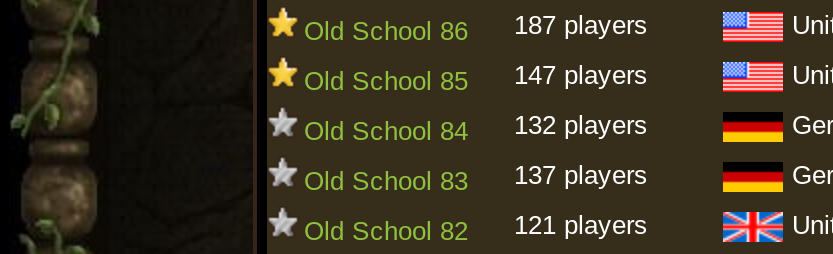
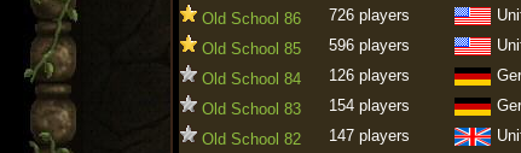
[304,10,648,46] Old School 86 187 players -> [201,6,409,28] Old School 86 726 players
[304,60,648,96] Old School 85 147 players -> [201,36,409,58] Old School 85 596 players
[304,110,648,146] Old School 84 132 players -> [201,66,409,88] Old School 84 126 players
[304,160,648,196] Old School 83 137 players -> [201,96,409,118] Old School 83 154 players
[304,210,648,246] Old School 82 121 players -> [201,126,409,148] Old School 82 147 players

